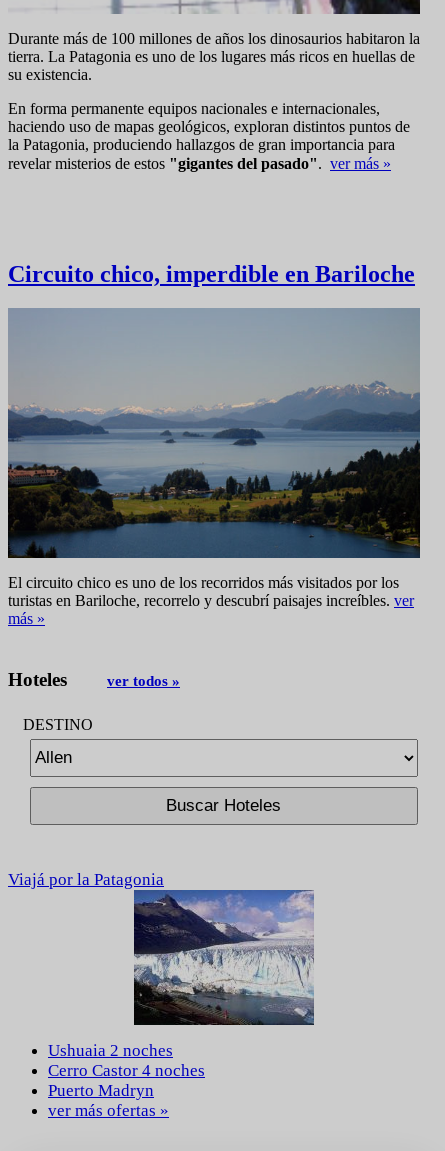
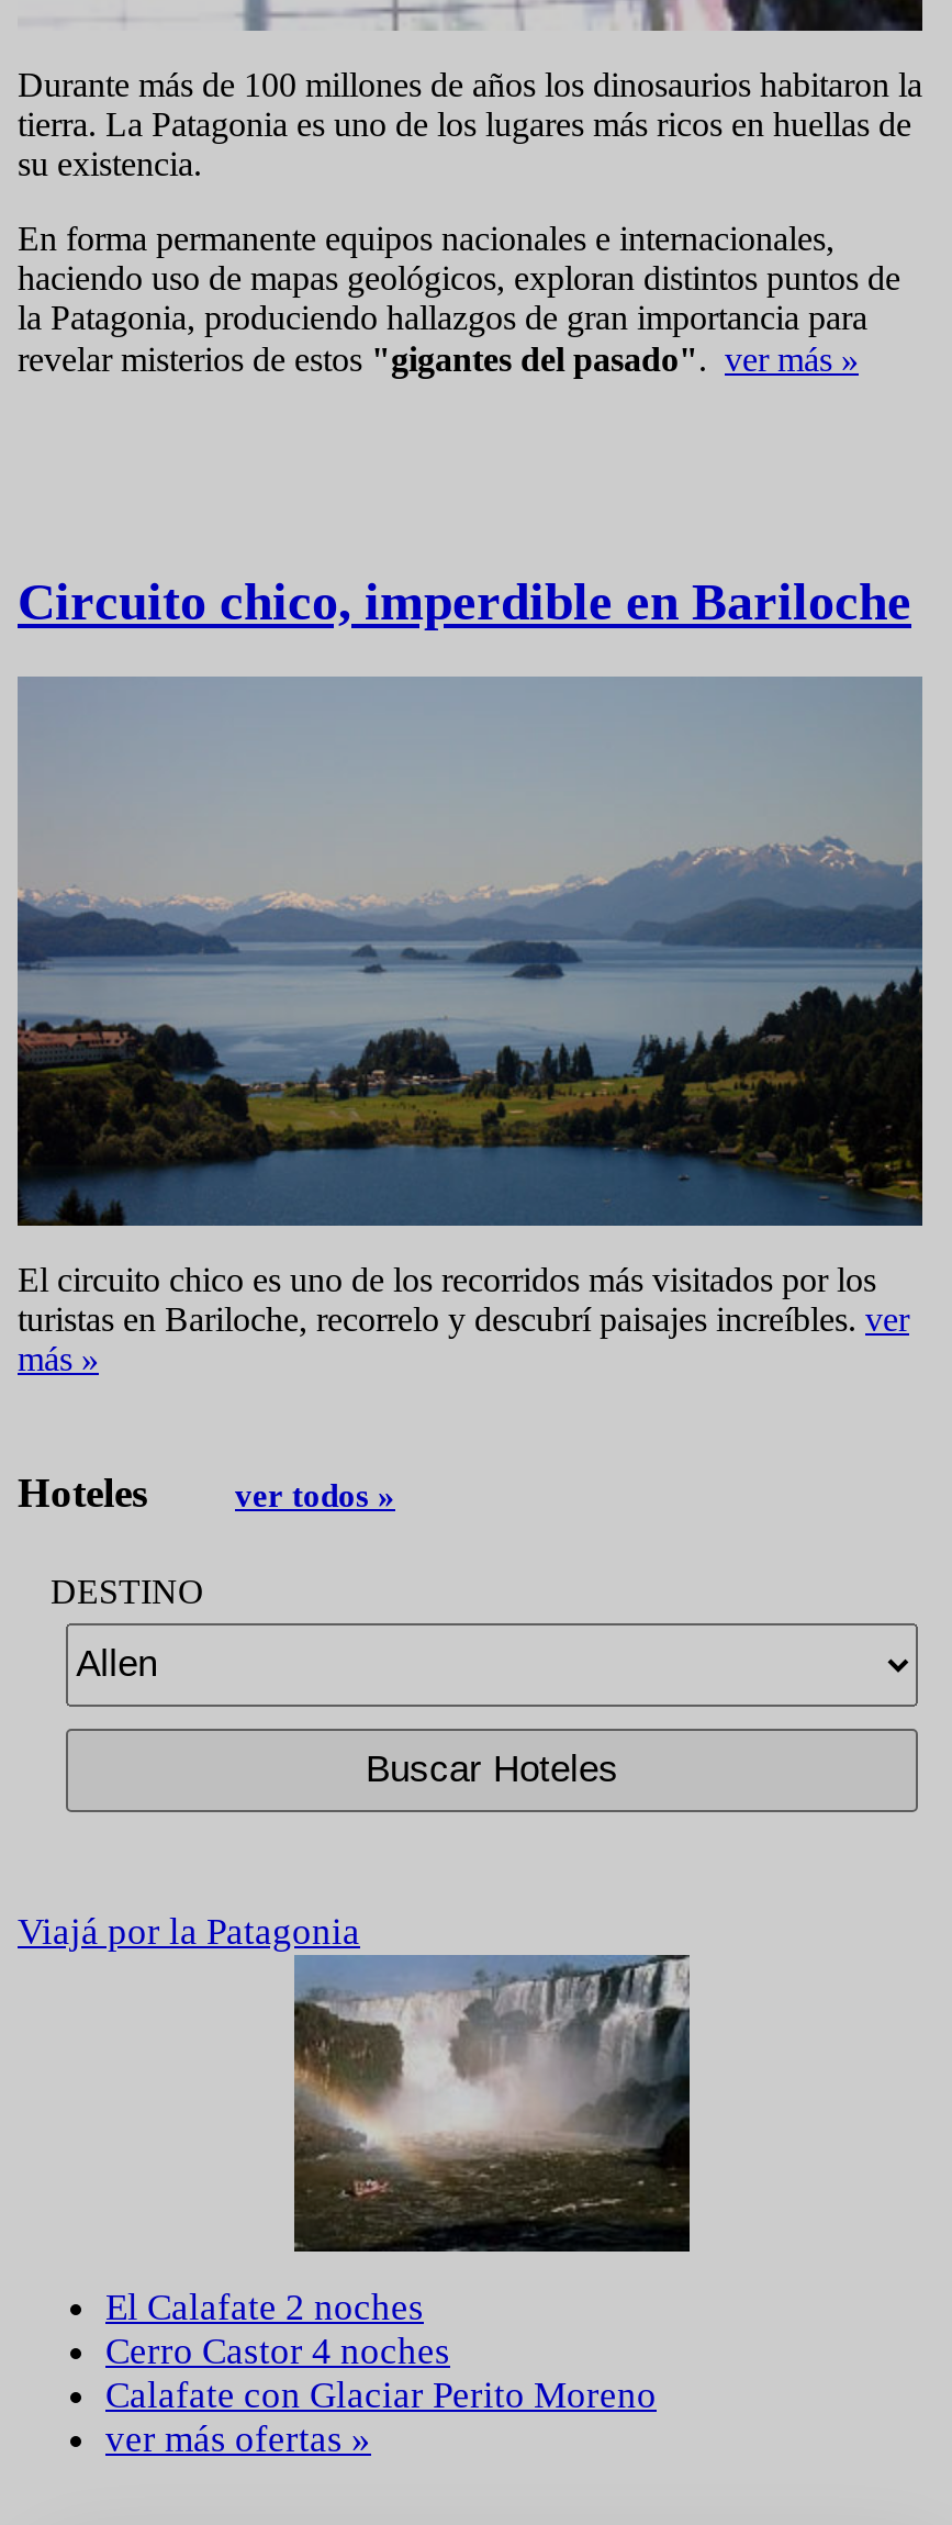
[48,889,315,1060] [image] | Ushuaia 2 noches -> [105,1953,692,2329] [image] | El Calafate 2 noches
[48,1081,154,1100] Puerto Madryn -> [105,2375,657,2417] Calafate con Glaciar Perito Moreno

